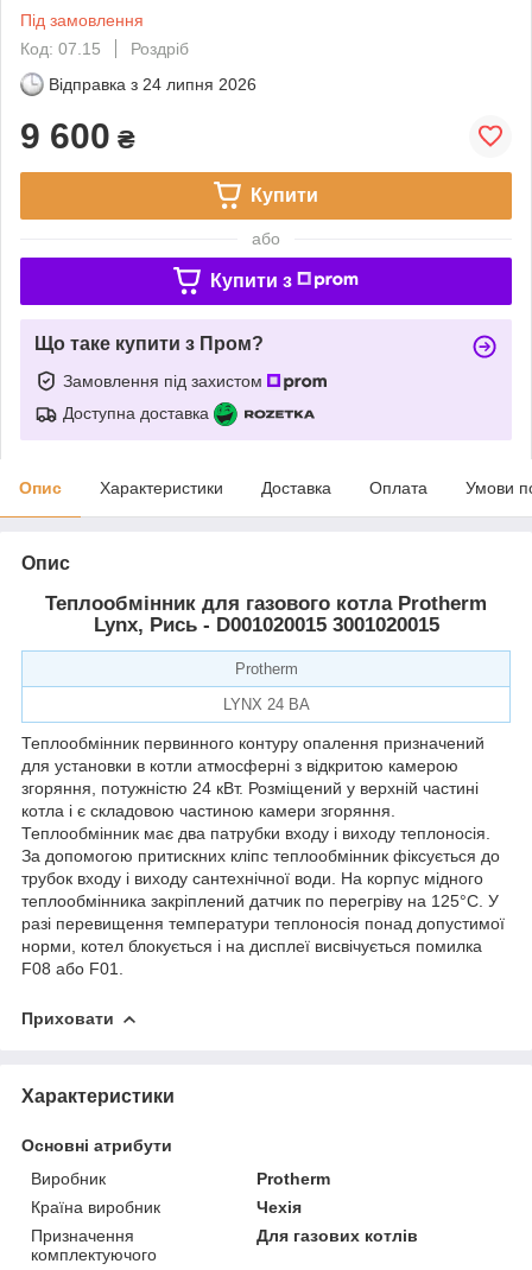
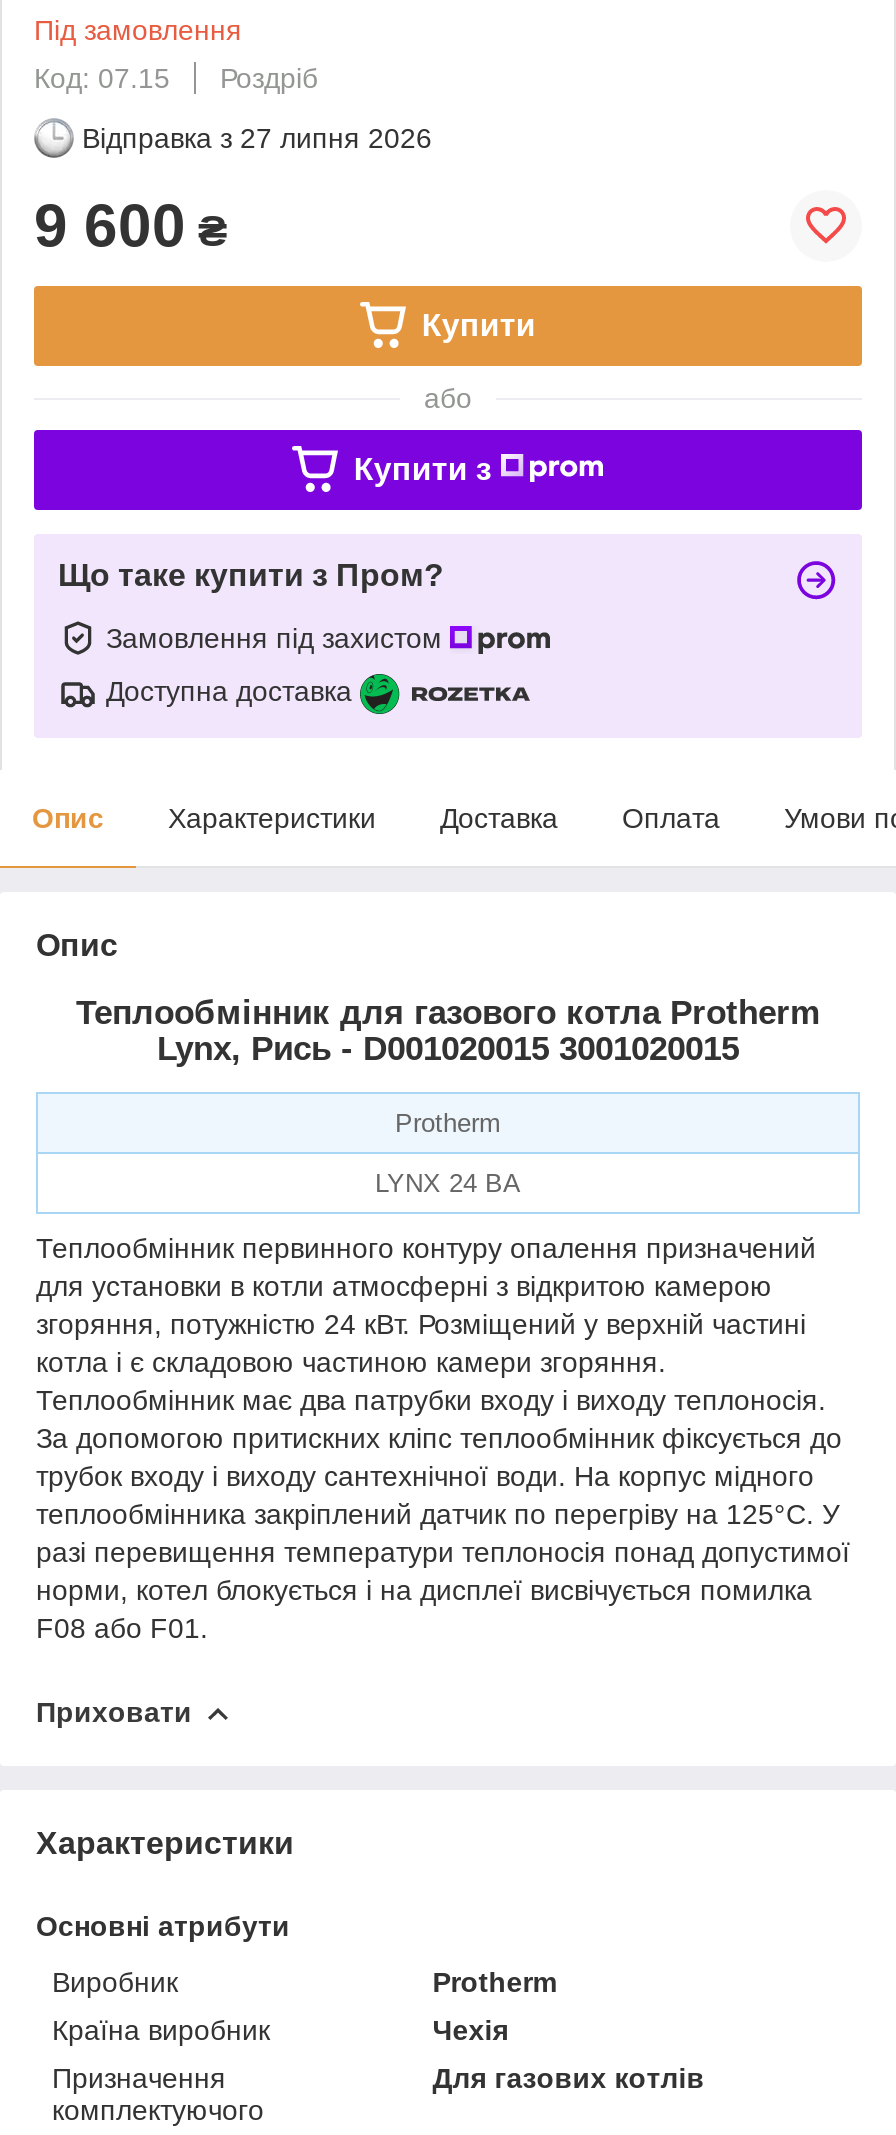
[49,75,256,94] Відправка з 24 липня 2026 -> [82,122,432,154] Відправка з 27 липня 2026

